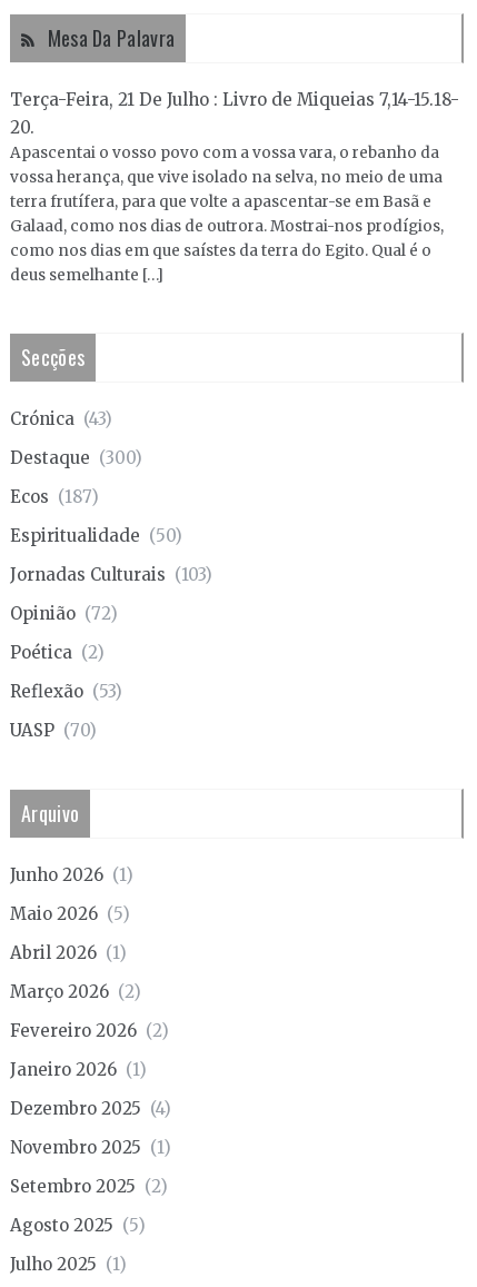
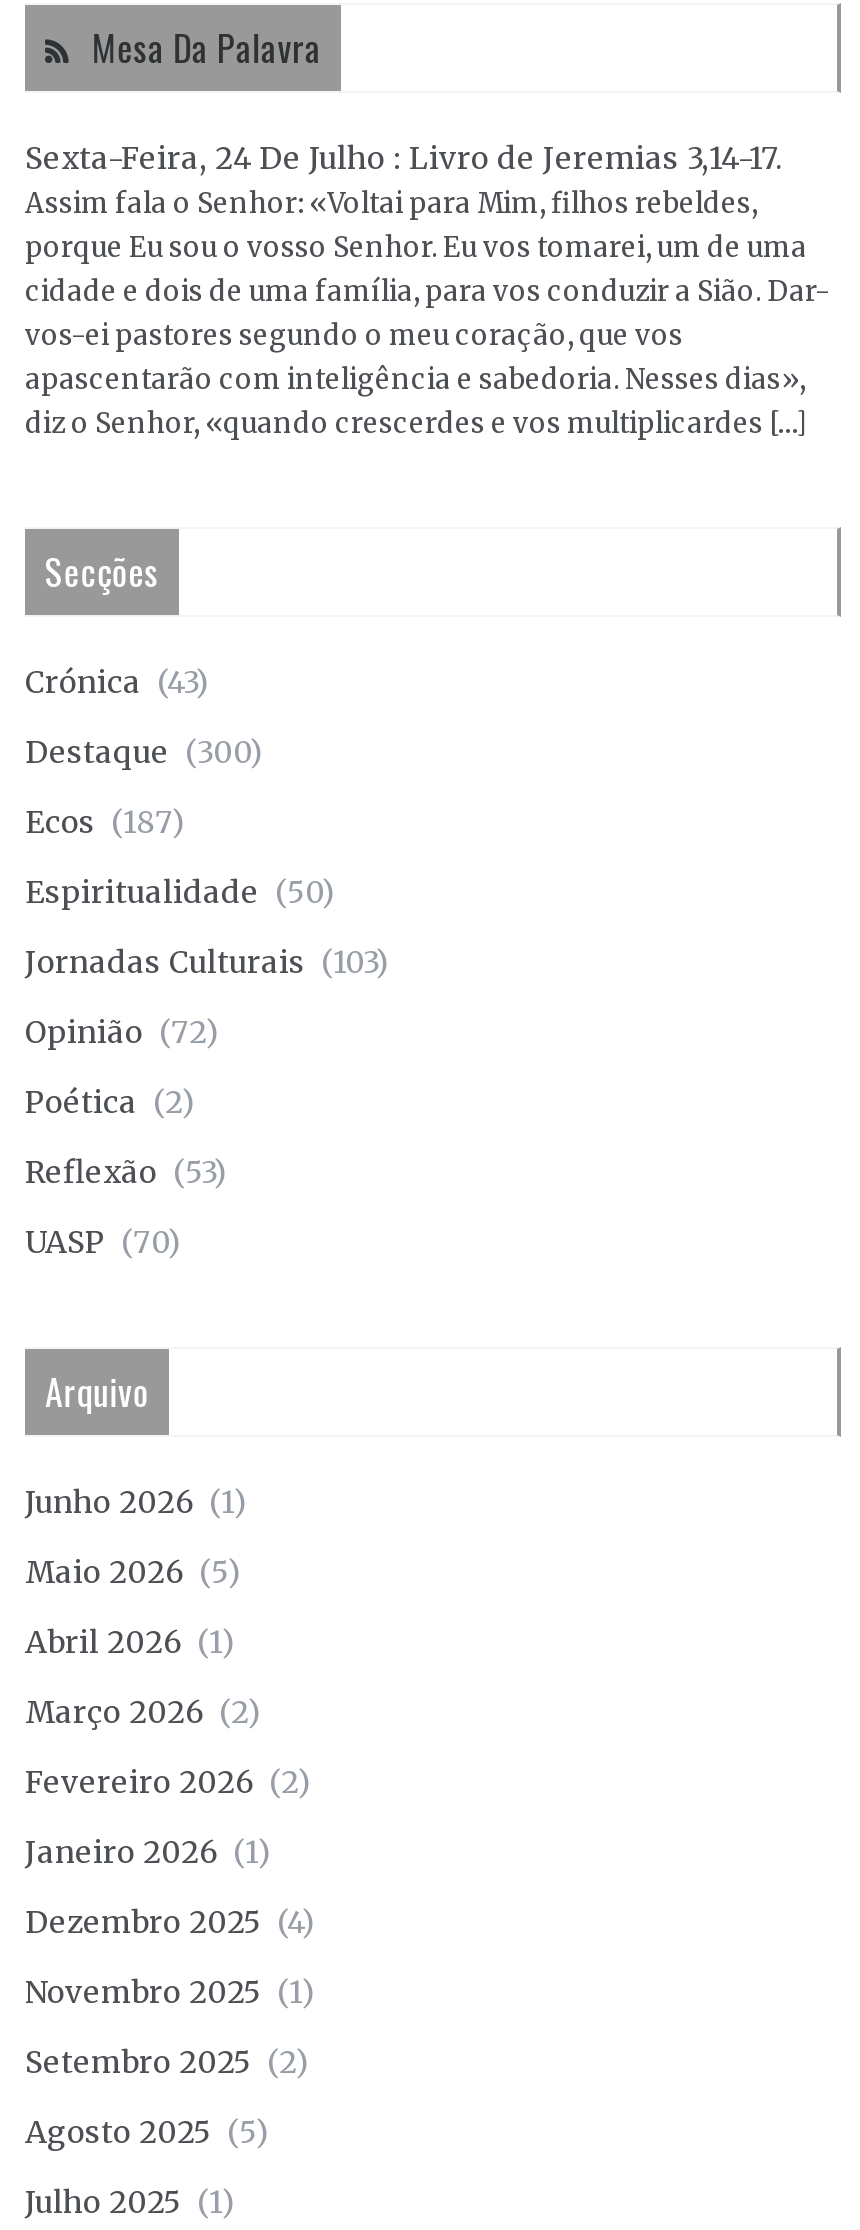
[10,89,459,285] Terça-Feira, 21 De Julho : Livro de Miqueias 7,14-15.18- | 20. | Apascentai o vosso povo com a vossa vara, o rebanho da | vossa herança, que vive isolado na selva, no meio de uma | terra frutífera, para que volte a apascentar-se em Basã e | Galaad, como nos dias de outrora. Mostrai-nos prodígios, | como nos dias em que saístes da terra do Egito. Qual é o | deus semelhante […] -> [25,139,829,441] Sexta-Feira, 24 De Julho : Livro de Jeremias 3,14-17. | Assim fala o Senhor: «Voltai para Mim, filhos rebeldes, | porque Eu sou o vosso Senhor. Eu vos tomarei, um de uma | cidade e dois de uma família, para vos conduzir a Sião. Dar- | vos-ei pastores segundo o meu coração, que vos | apascentarão com inteligência e sabedoria. Nesses dias», | diz o Senhor, «quando crescerdes e vos multiplicardes […]

